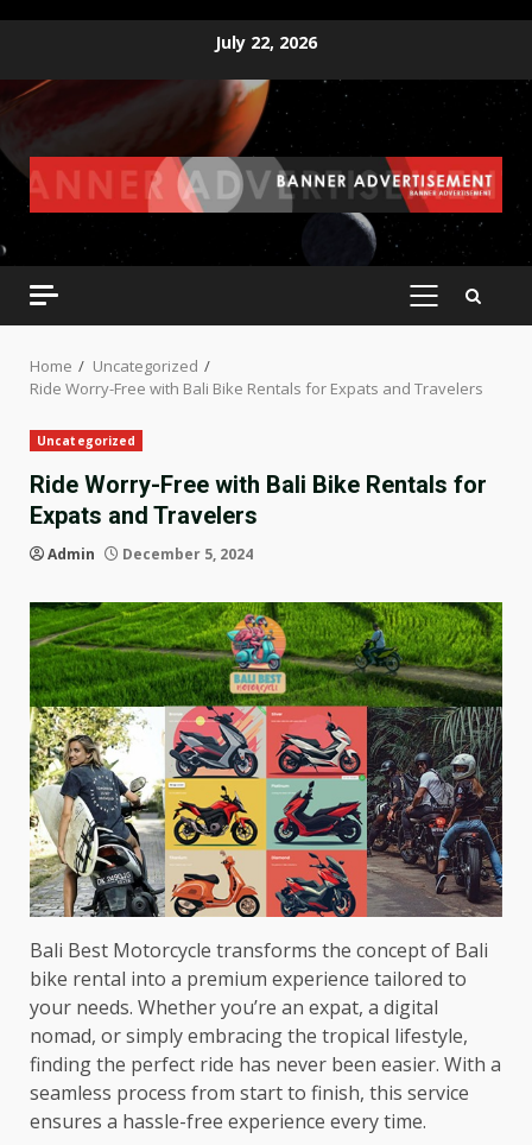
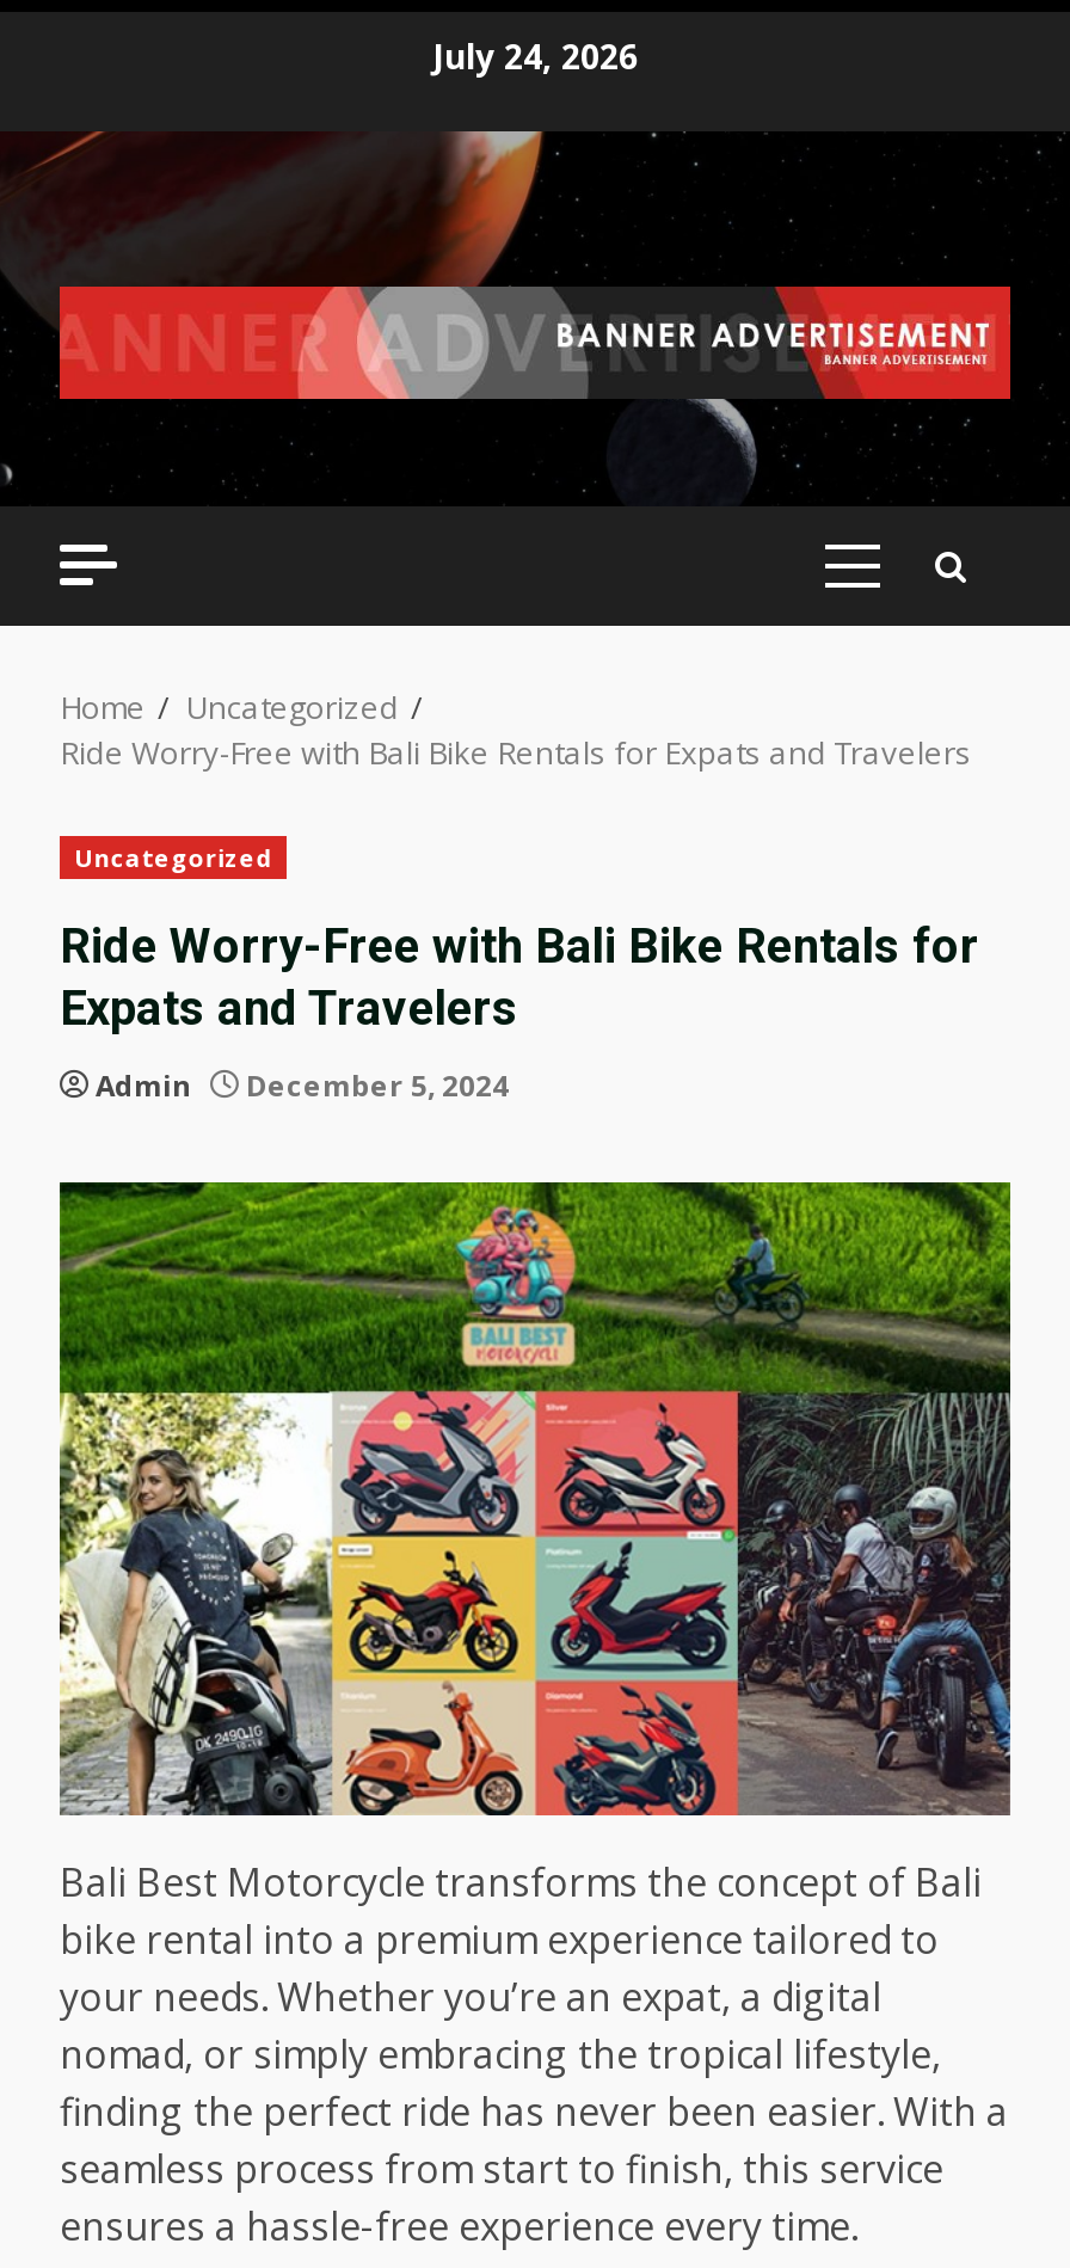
[215,30,317,53] July 22, 2026 -> [432,32,638,78] July 24, 2026

